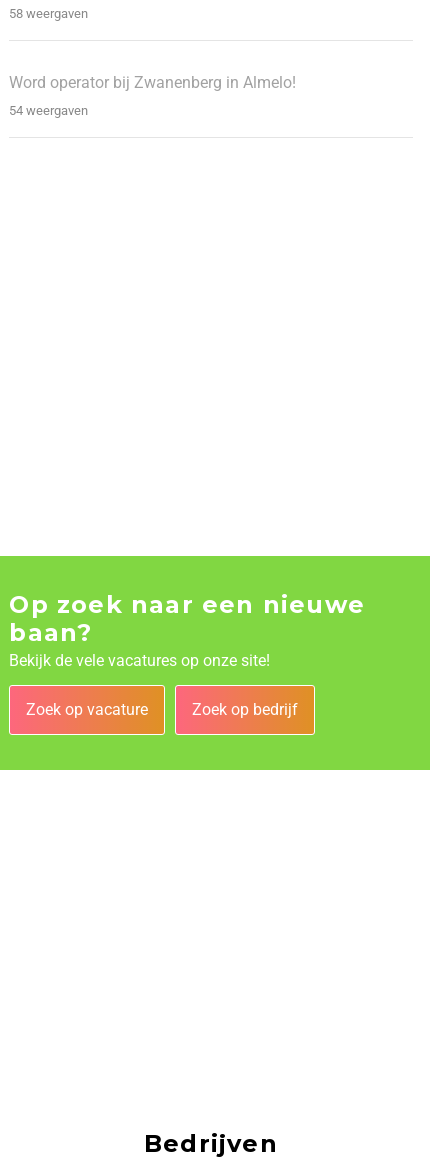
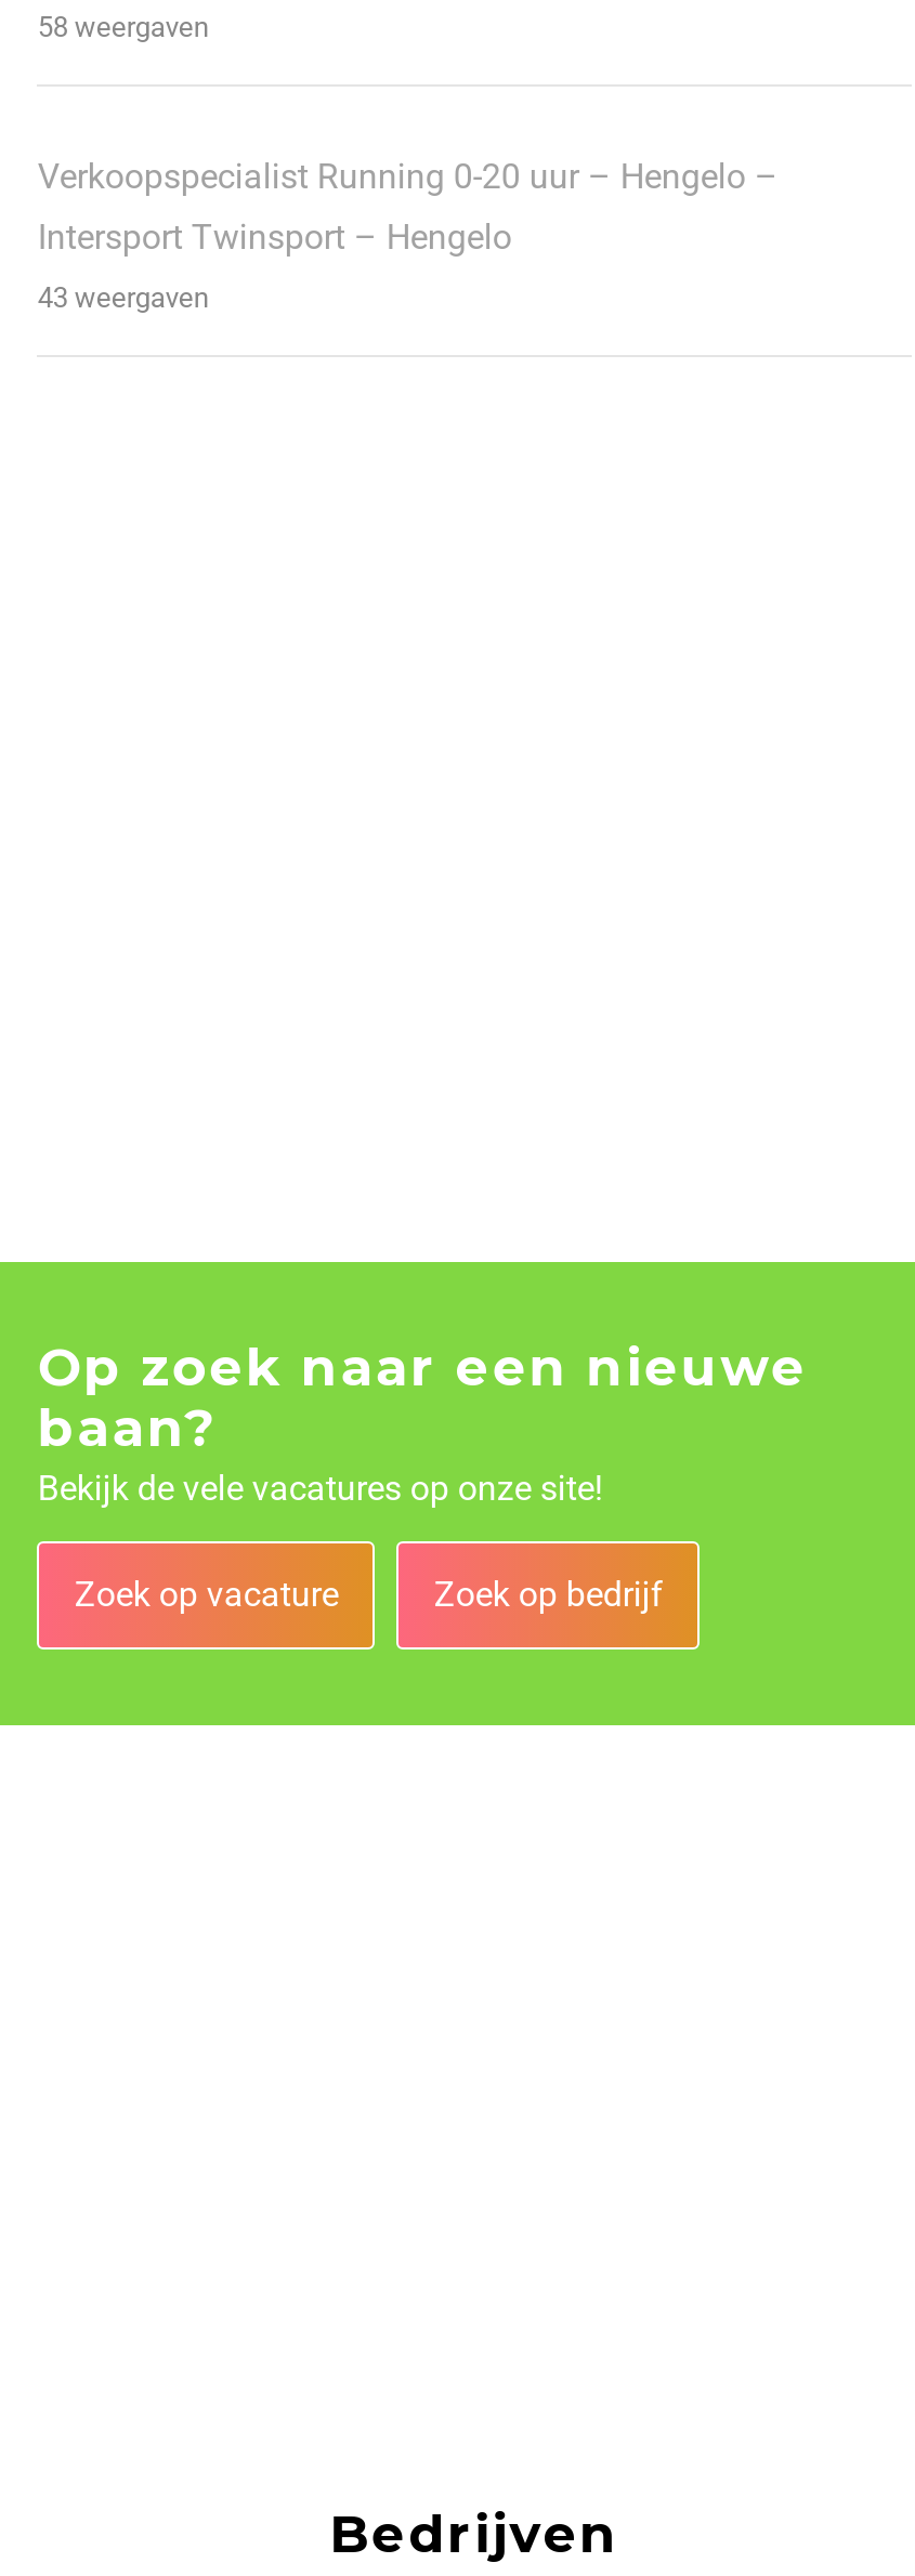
[9,73,296,118] Word operator bij Zwanenberg in Almelo! | 54 weergaven -> [38,156,778,314] Verkoopspecialist Running 0-20 uur – Hengelo – | Intersport Twinsport – Hengelo | 43 weergaven

